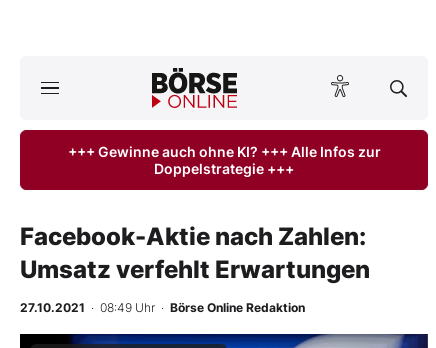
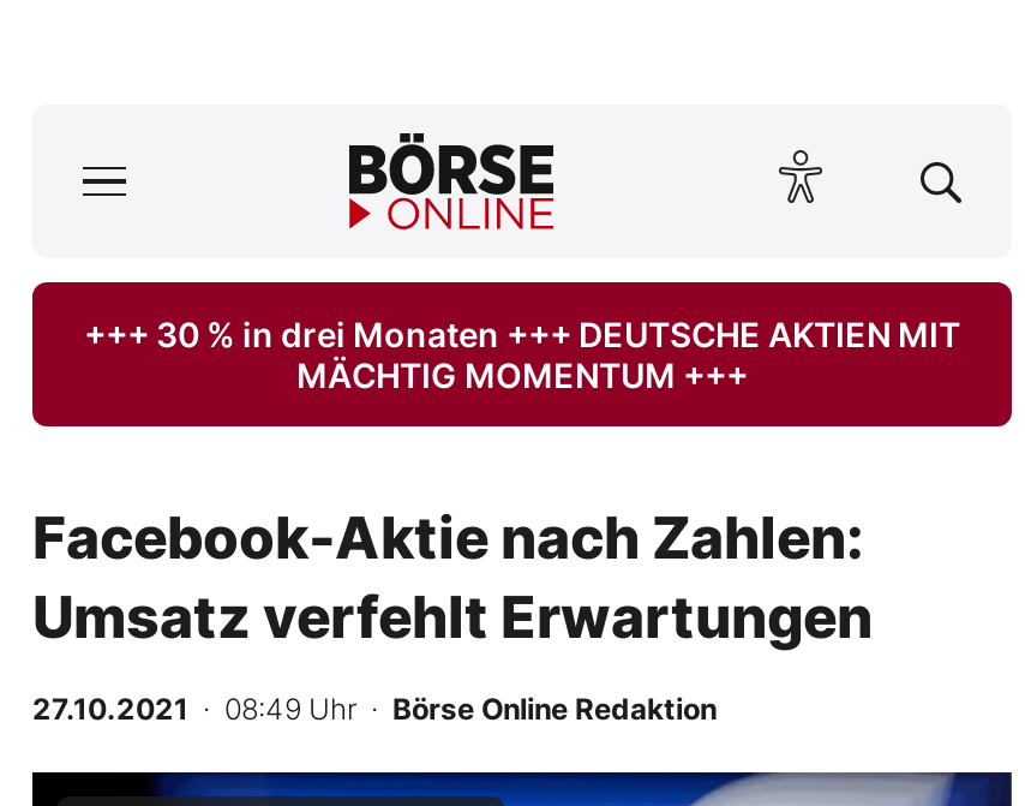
[67,143,380,177] +++ Gewinne auch ohne KI? +++ Alle Infos zur | Doppelstrategie +++ -> [84,314,960,395] +++ 30 % in drei Monaten +++ DEUTSCHE AKTIEN MIT | MÄCHTIG MOMENTUM +++

